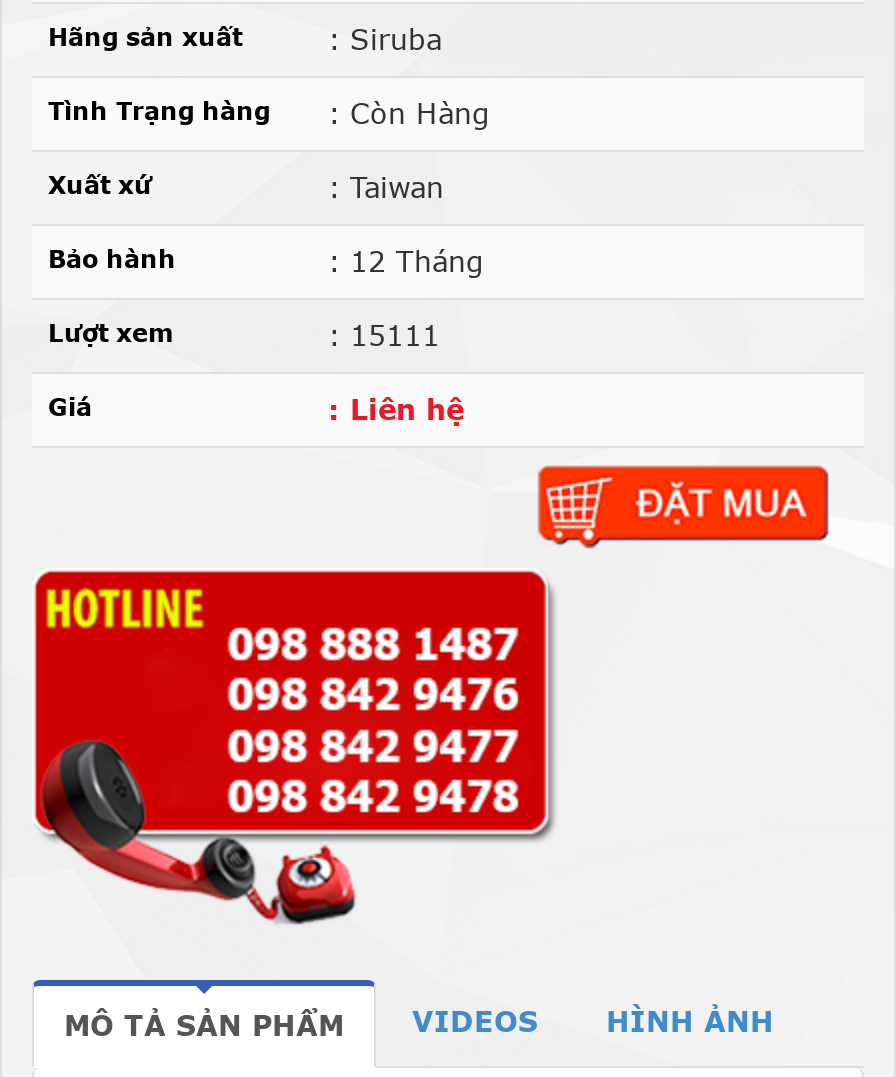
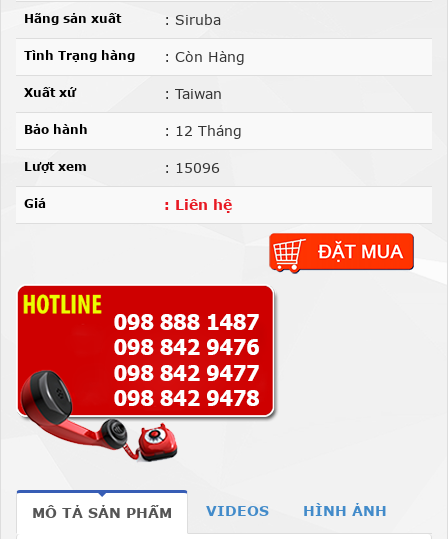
[328,317,440,351] : 15111 -> [164,158,220,175] : 15096

